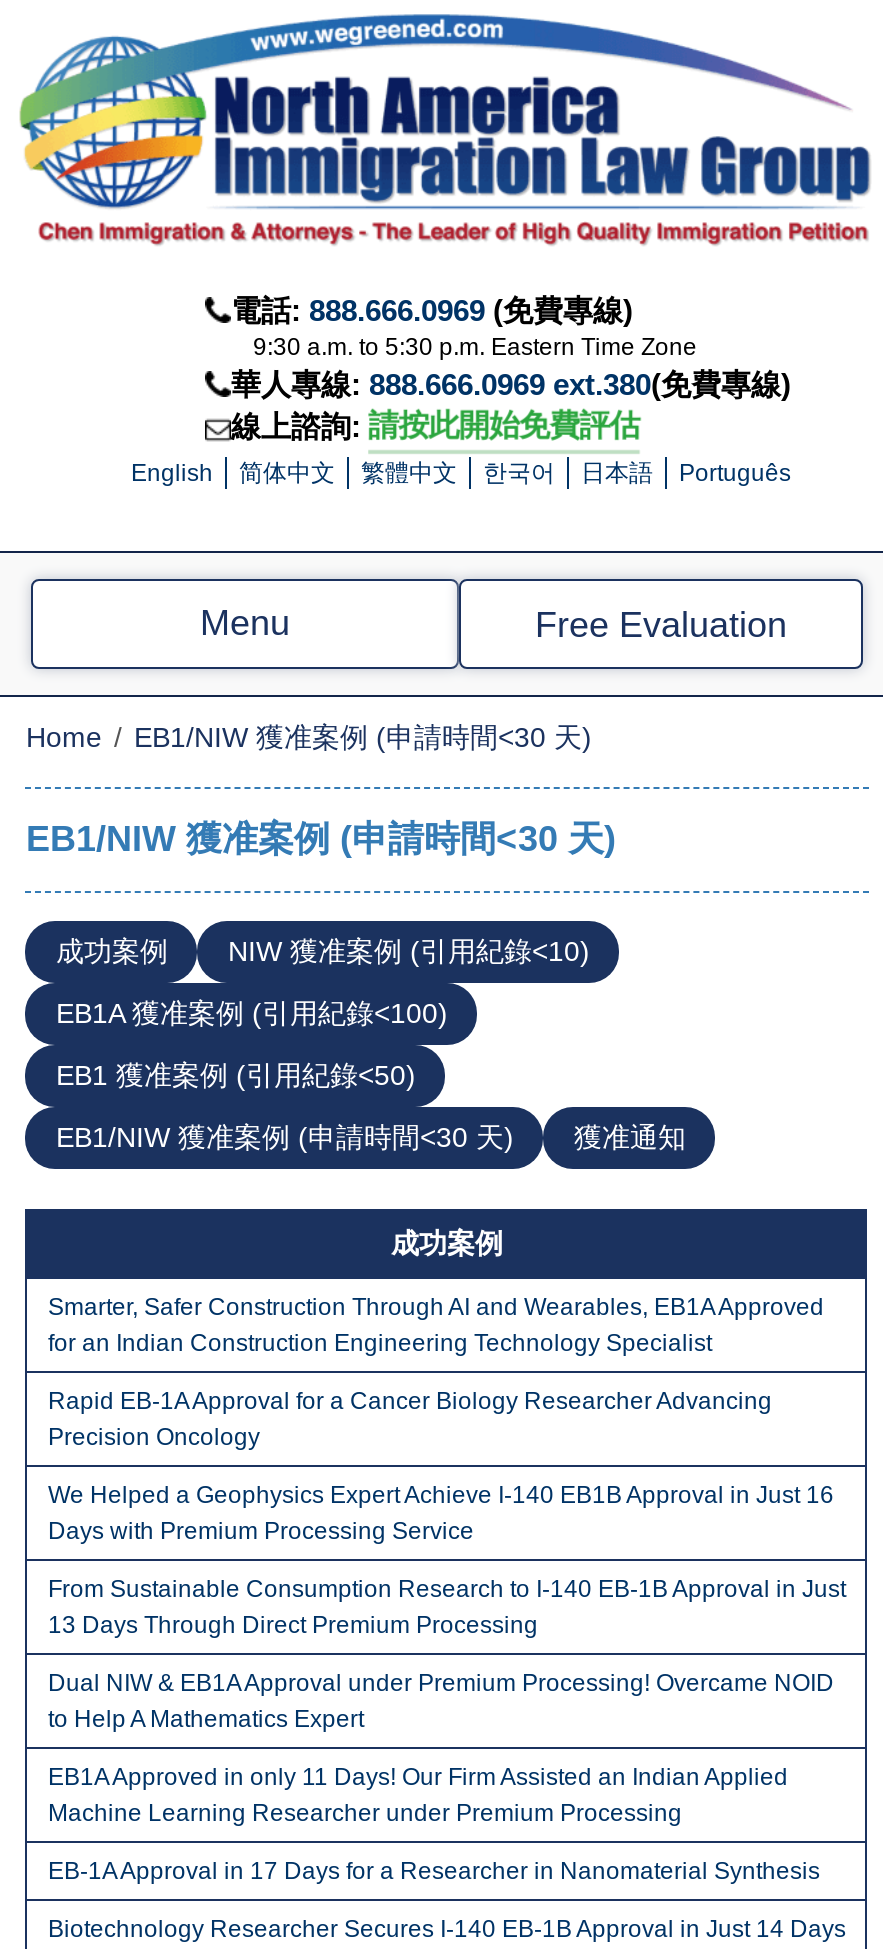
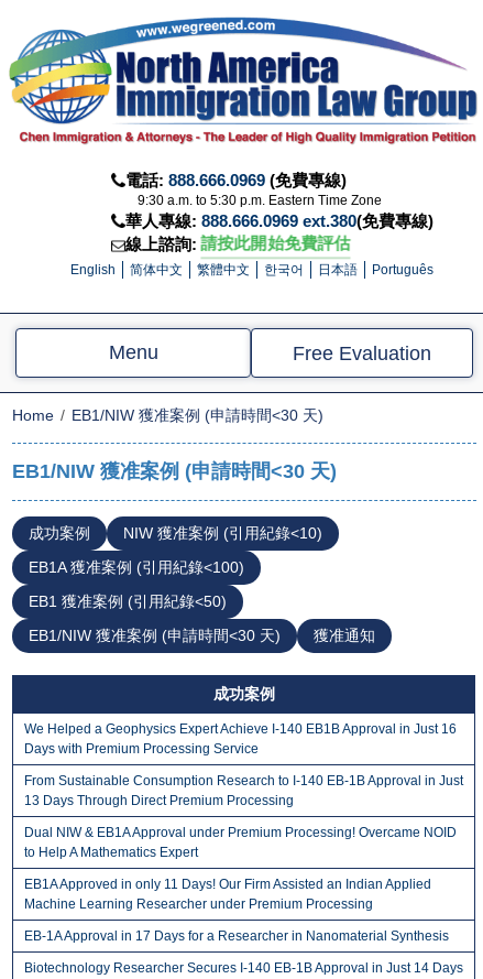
[48,1293,824,1451] Smarter, Safer Construction Through AI and Wearables, EB1A Approved | for an Indian Construction Engineering Technology Specialist | Rapid EB-1A Approval for a Cancer Biology Researcher Advancing | Precision Oncology -> none

